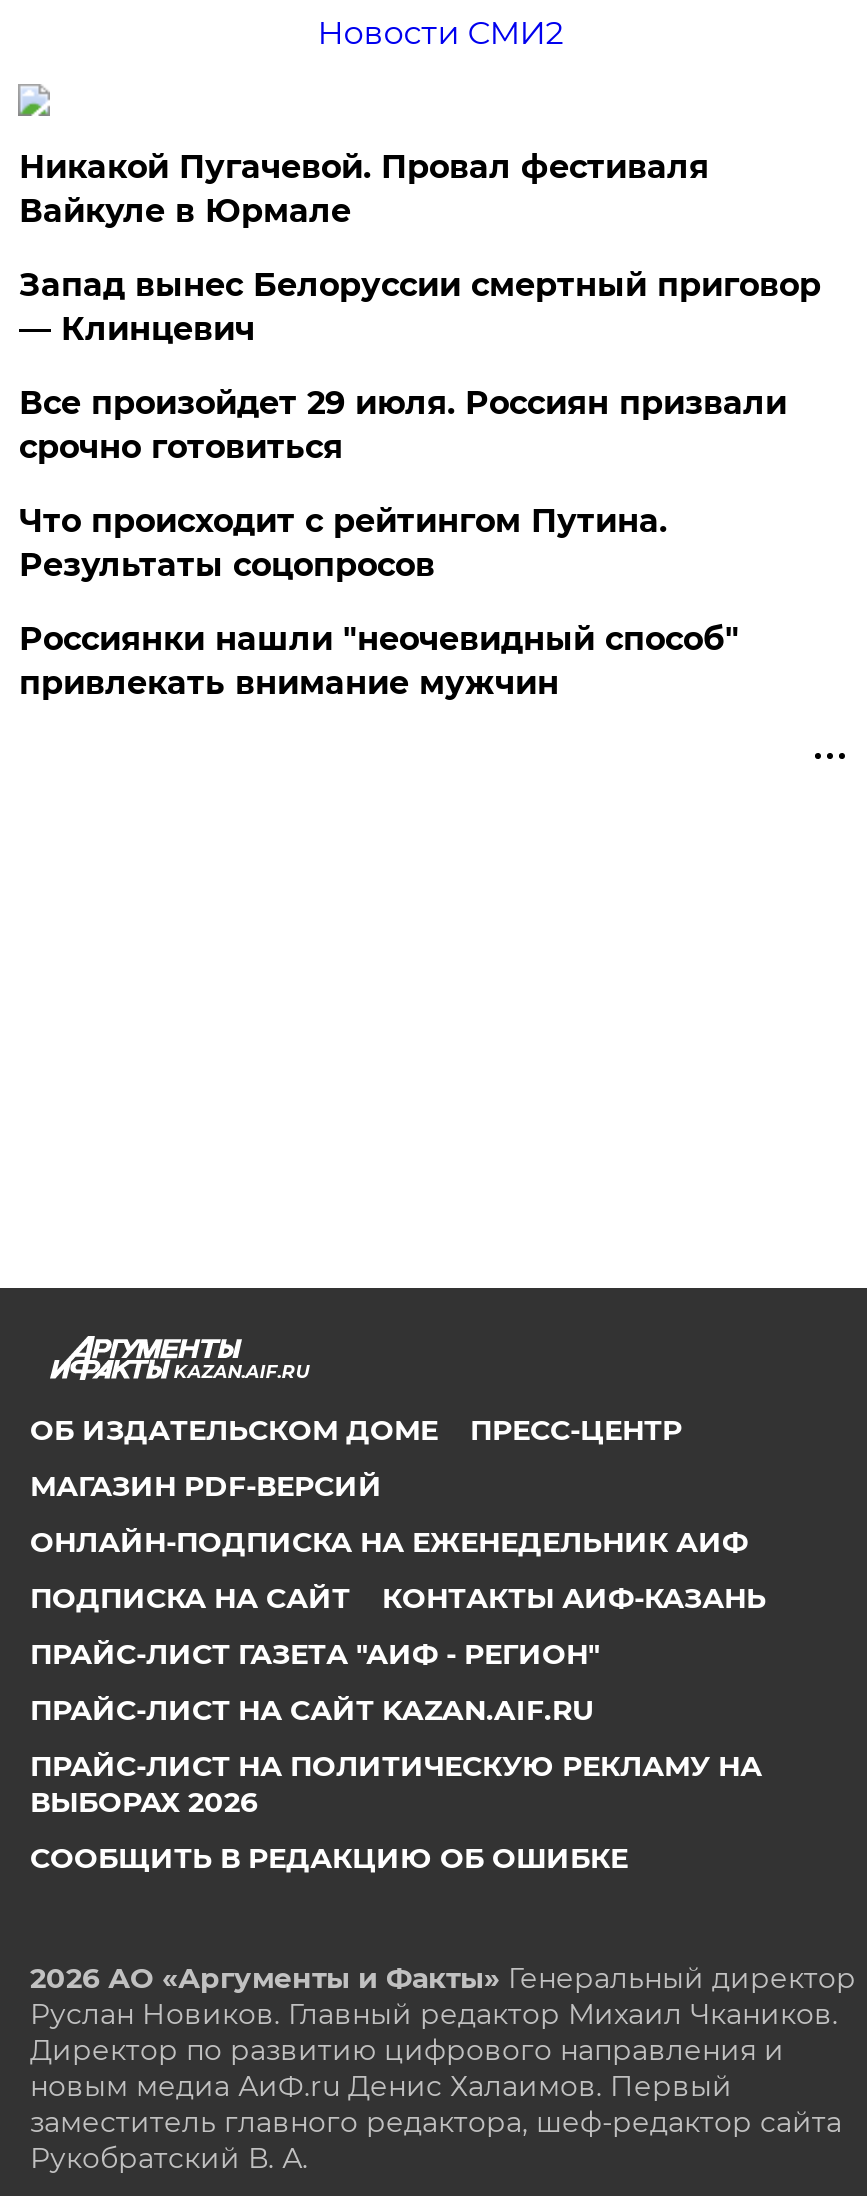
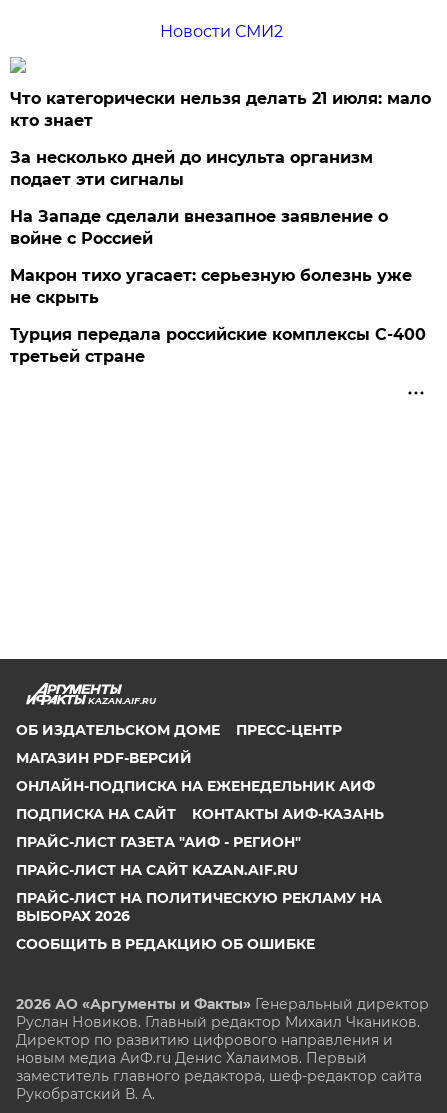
[19,148,709,230] Никакой Пугачевой. Провал фестиваля | Вайкуле в Юрмале -> [10,89,431,130] Что категорически нельзя делать 21 июля: мало | кто знает
[19,266,821,348] Запад вынес Белоруссии смертный приговор | — Клинцевич -> [10,148,373,189] За несколько дней до инсульта организм | подает эти сигналы
[19,384,787,466] Все произойдет 29 июля. Россиян призвали | срочно готовиться -> [10,207,388,248] На Западе сделали внезапное заявление о | войне с Россией
[19,502,667,584] Что происходит с рейтингом Путина. | Результаты соцопросов -> [10,266,412,307] Макрон тихо угасает: серьезную болезнь уже | не скрыть
[19,620,739,702] Россиянки нашли "неочевидный способ" | привлекать внимание мужчин -> [10,325,426,366] Турция передала российские комплексы С-400 | третьей стране

